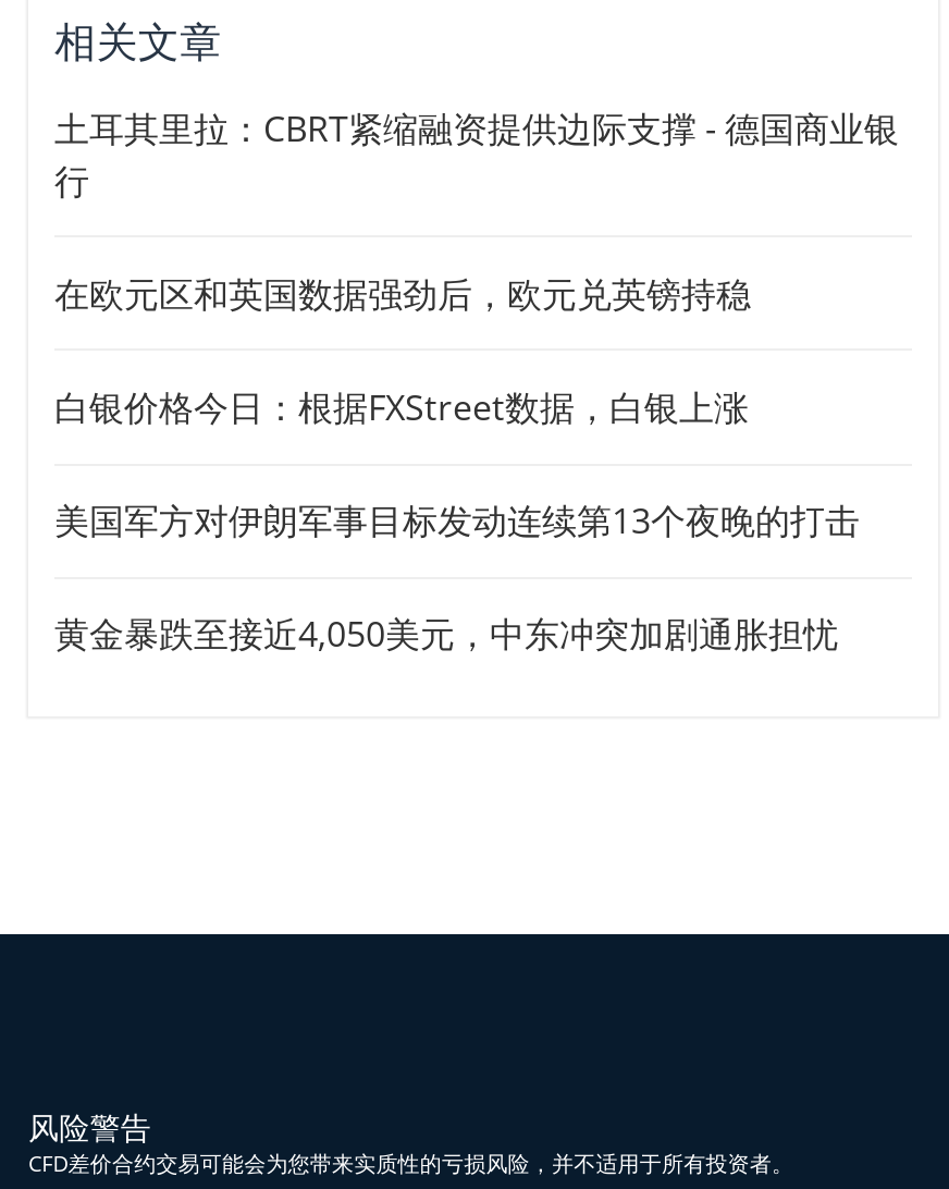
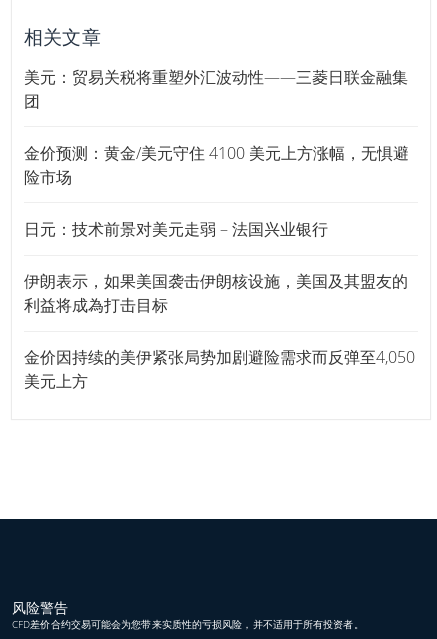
[54,104,899,204] 土耳其里拉：CBRT紧缩融资提供边际支撑 - 德国商业银 | 行 -> [24,66,408,112] 美元：贸易关税将重塑外汇波动性——三菱日联金融集 | 团
[54,270,751,318] 在欧元区和英国数据强劲后，欧元兑英镑持稳 -> [24,142,409,188] 金价预测：黄金/美元守住 4100 美元上方涨幅，无惧避 | 险市场
[54,383,749,431] 白银价格今日：根据FXStreet数据，白银上涨 -> [24,218,328,240] 日元：技术前景对美元走弱 – 法国兴业银行
[54,497,860,545] 美国军方对伊朗军事目标发动连续第13个夜晚的打击 -> [24,270,408,316] 伊朗表示，如果美国袭击伊朗核设施，美国及其盟友的 | 利益将成為打击目标
[54,610,838,658] 黄金暴跌至接近4,050美元，中东冲突加剧通胀担忧 -> [24,346,415,392] 金价因持续的美伊紧张局势加剧避险需求而反弹至4,050 | 美元上方

